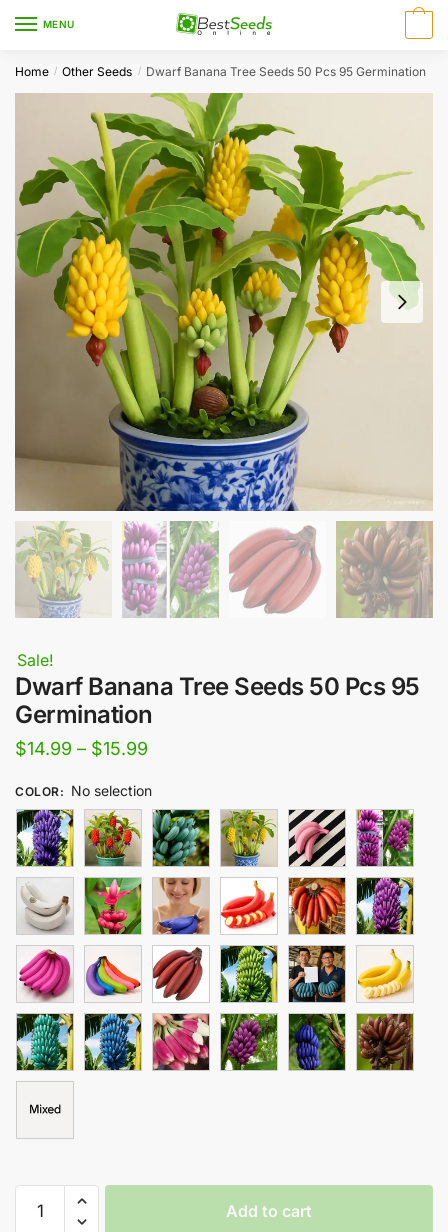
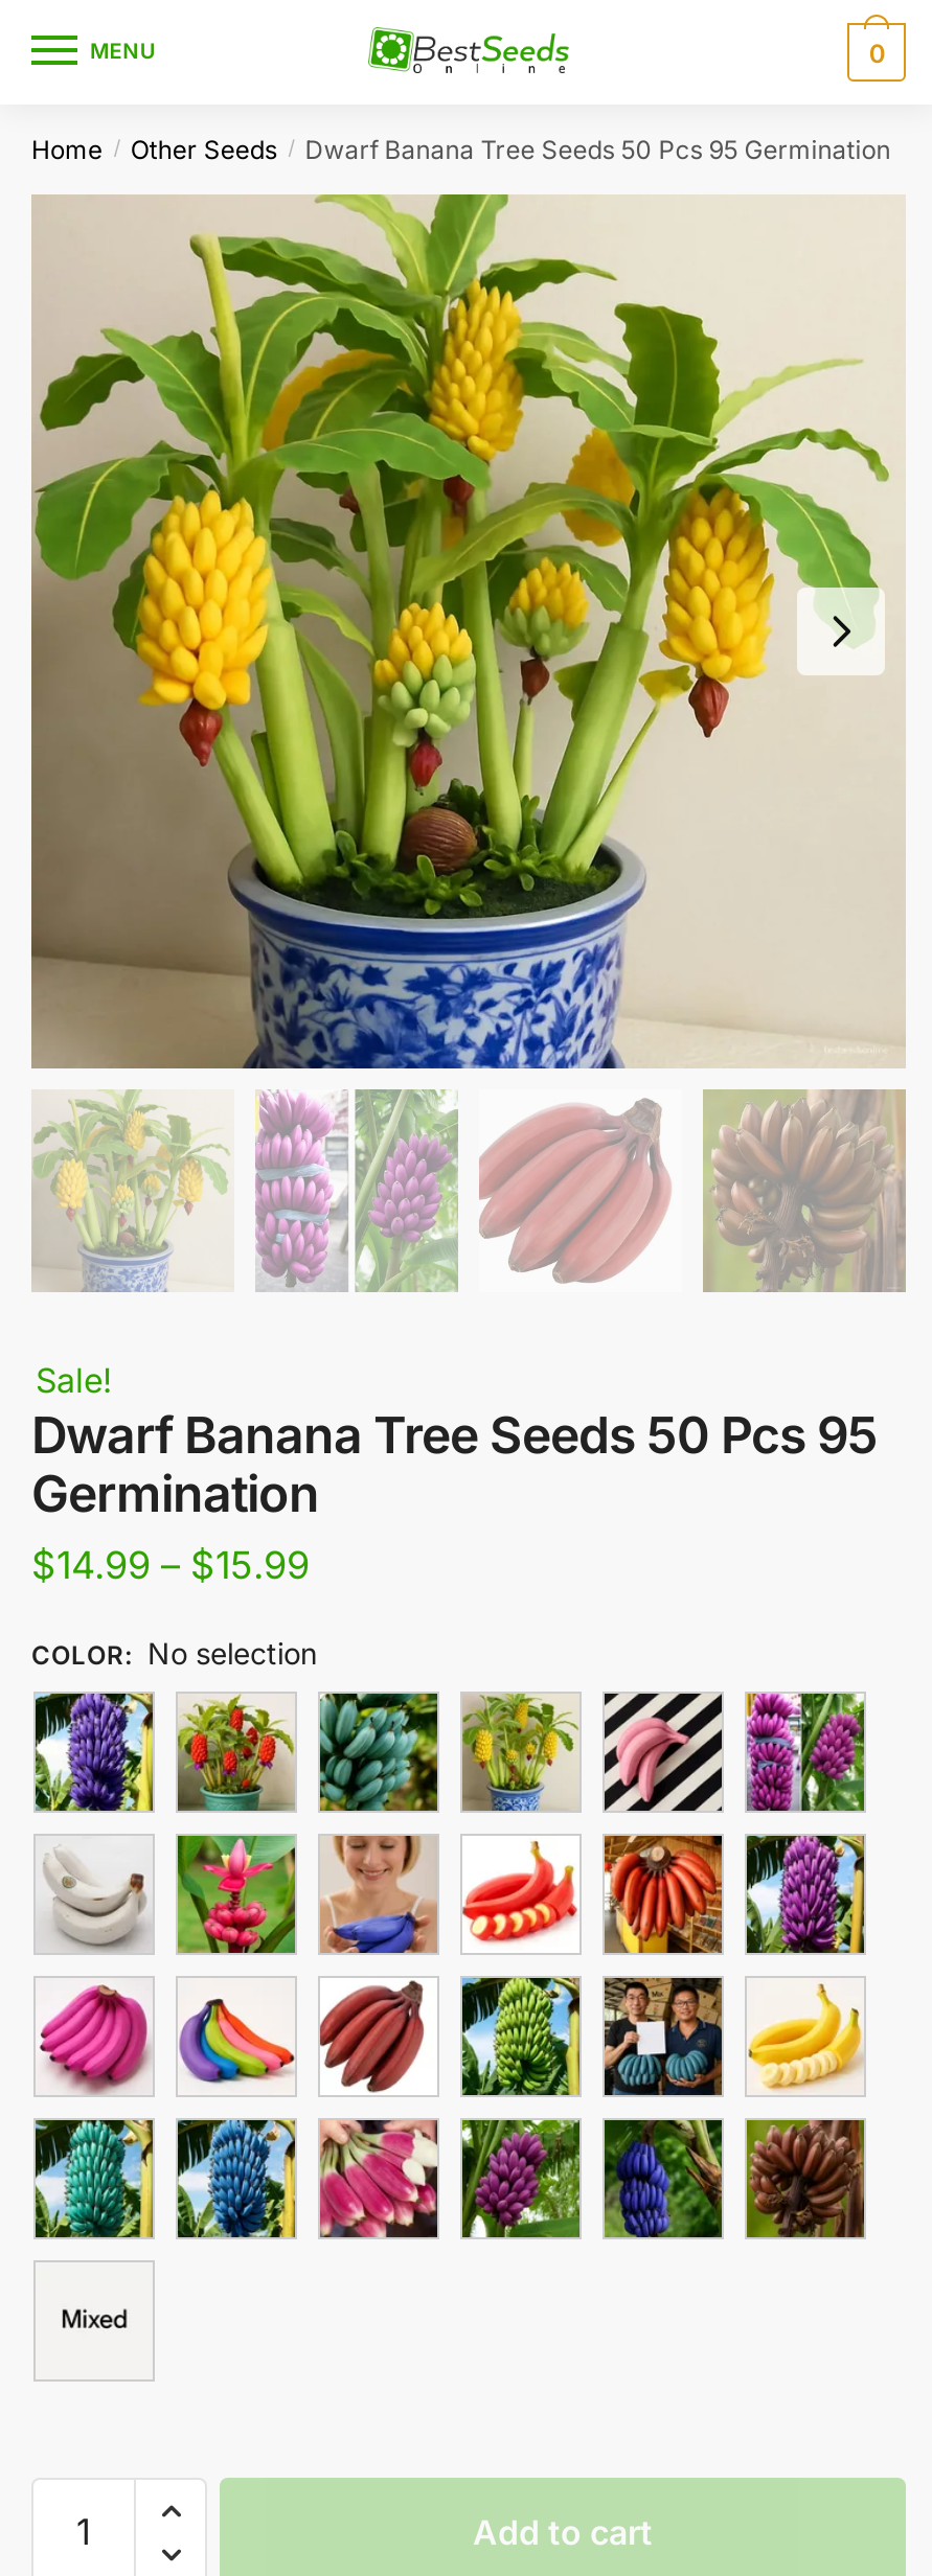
none -> [869,38,884,69] 0

